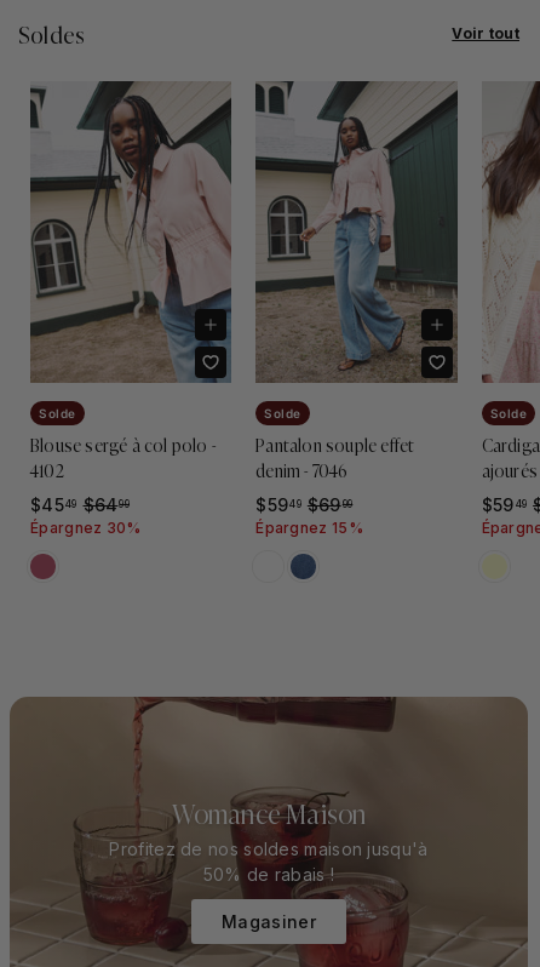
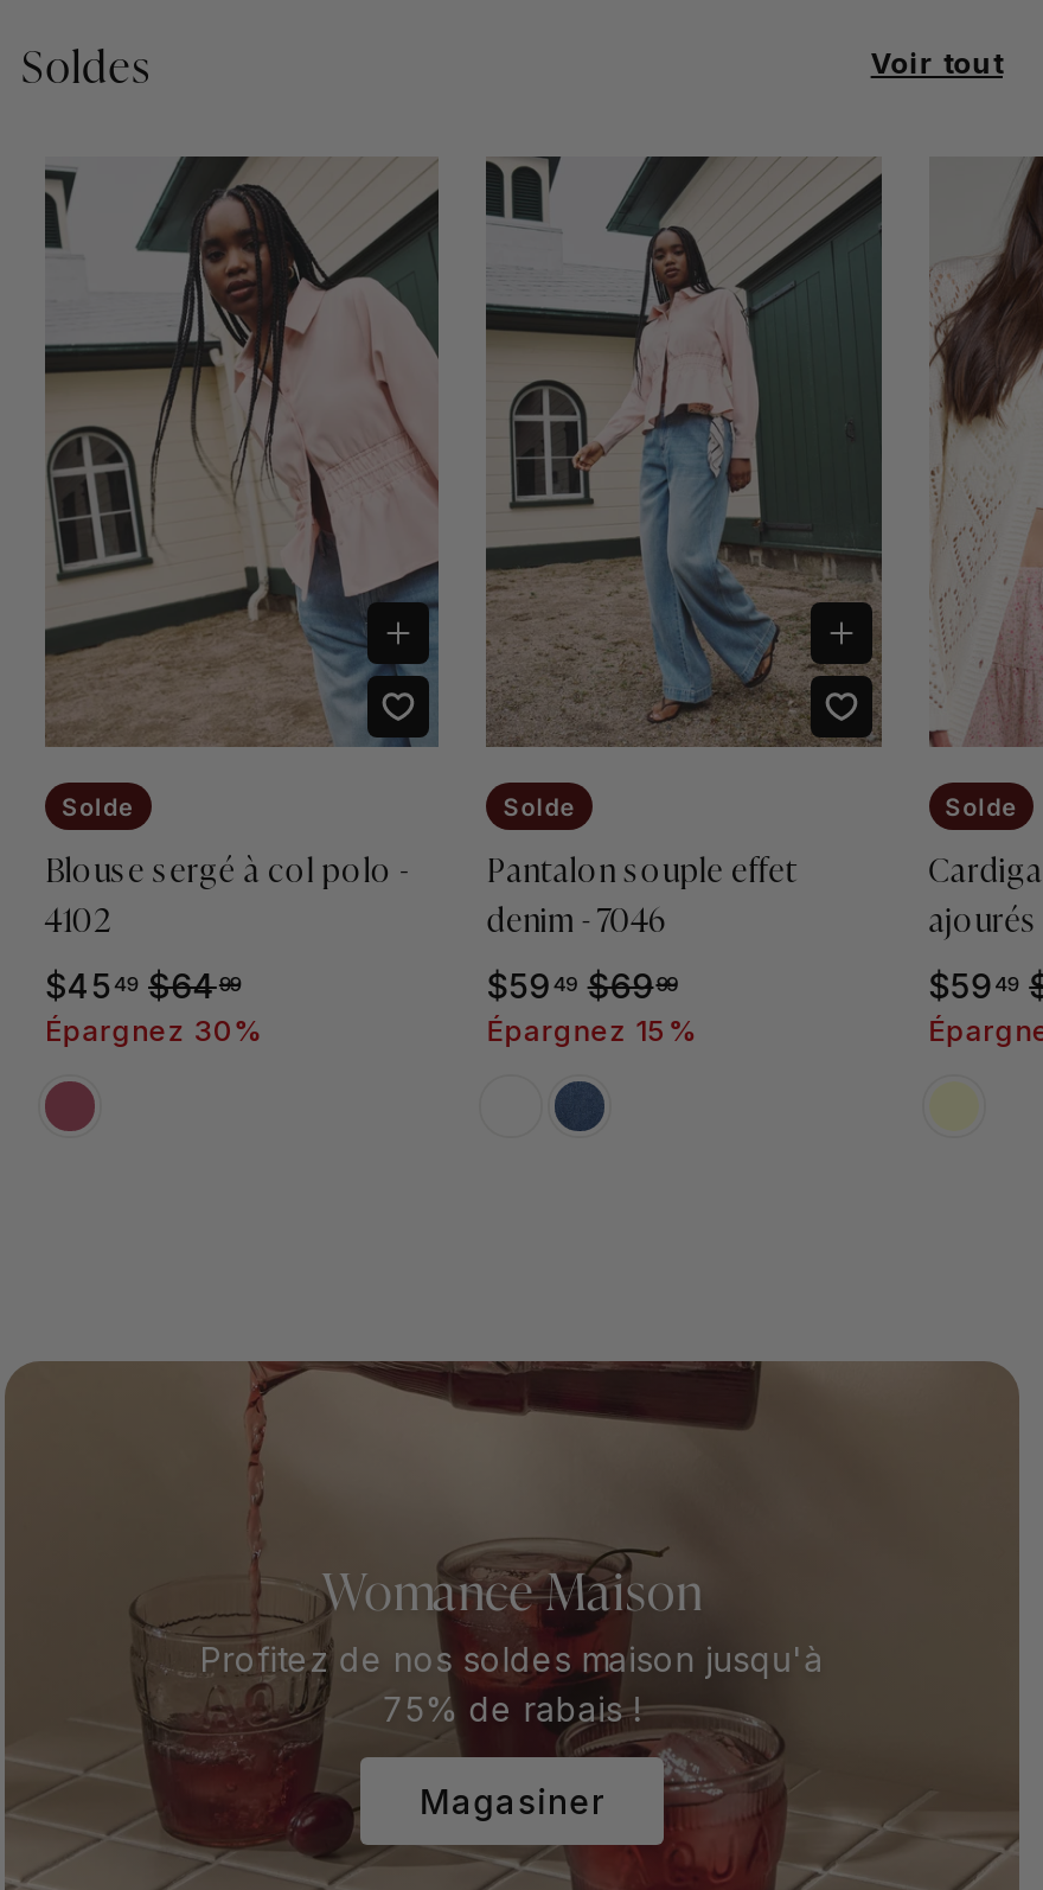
[203,864,334,885] 50% de rabais ! -> [383,1689,640,1729] 75% de rabais !

